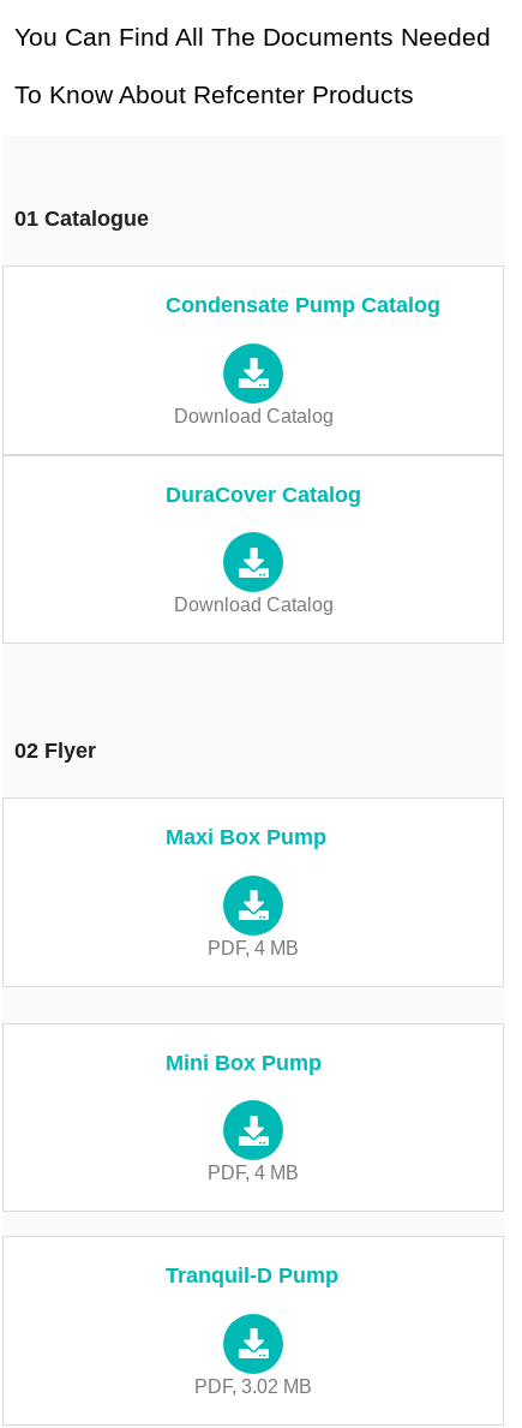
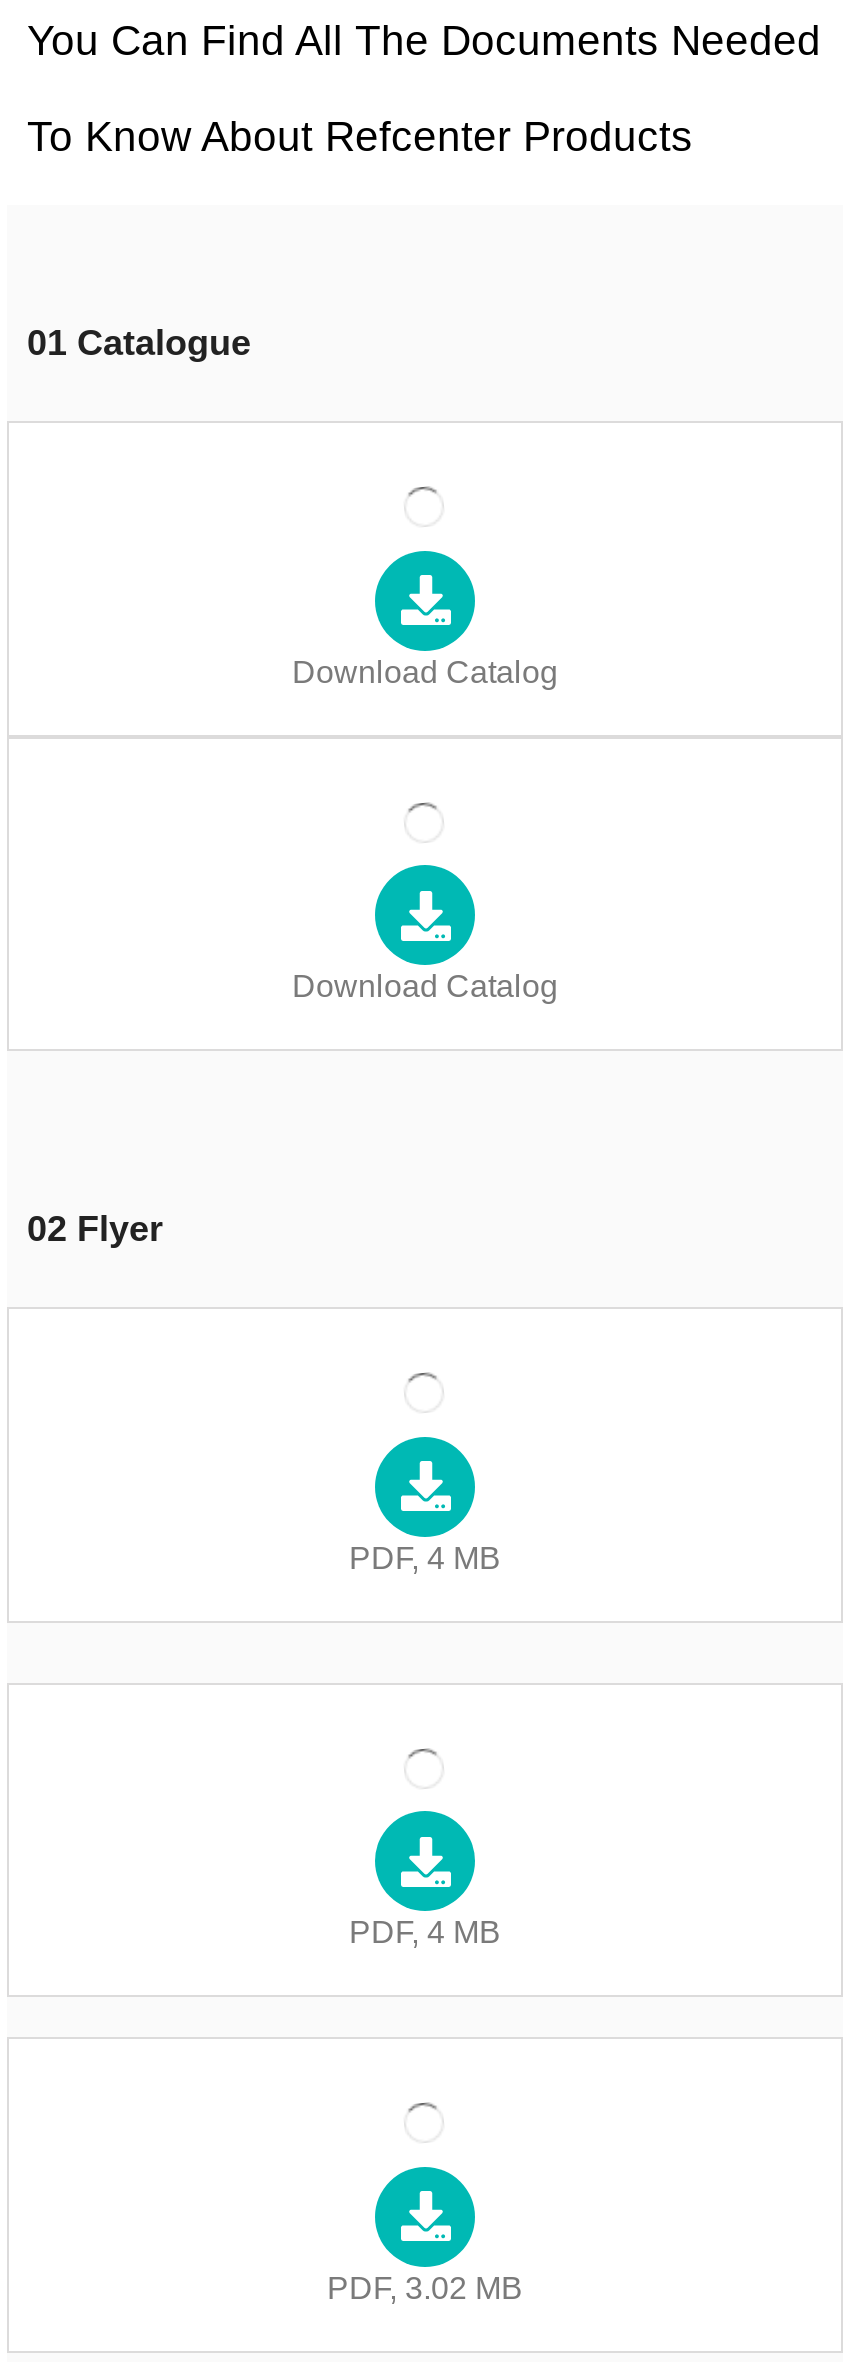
[166,293,440,317] Condensate Pump Catalog -> none
[166,482,361,506] DuraCover Catalog -> none
[166,825,326,849] Maxi Box Pump -> none
[166,1051,322,1075] Mini Box Pump -> none
[166,1264,338,1288] Tranquil-D Pump -> none

